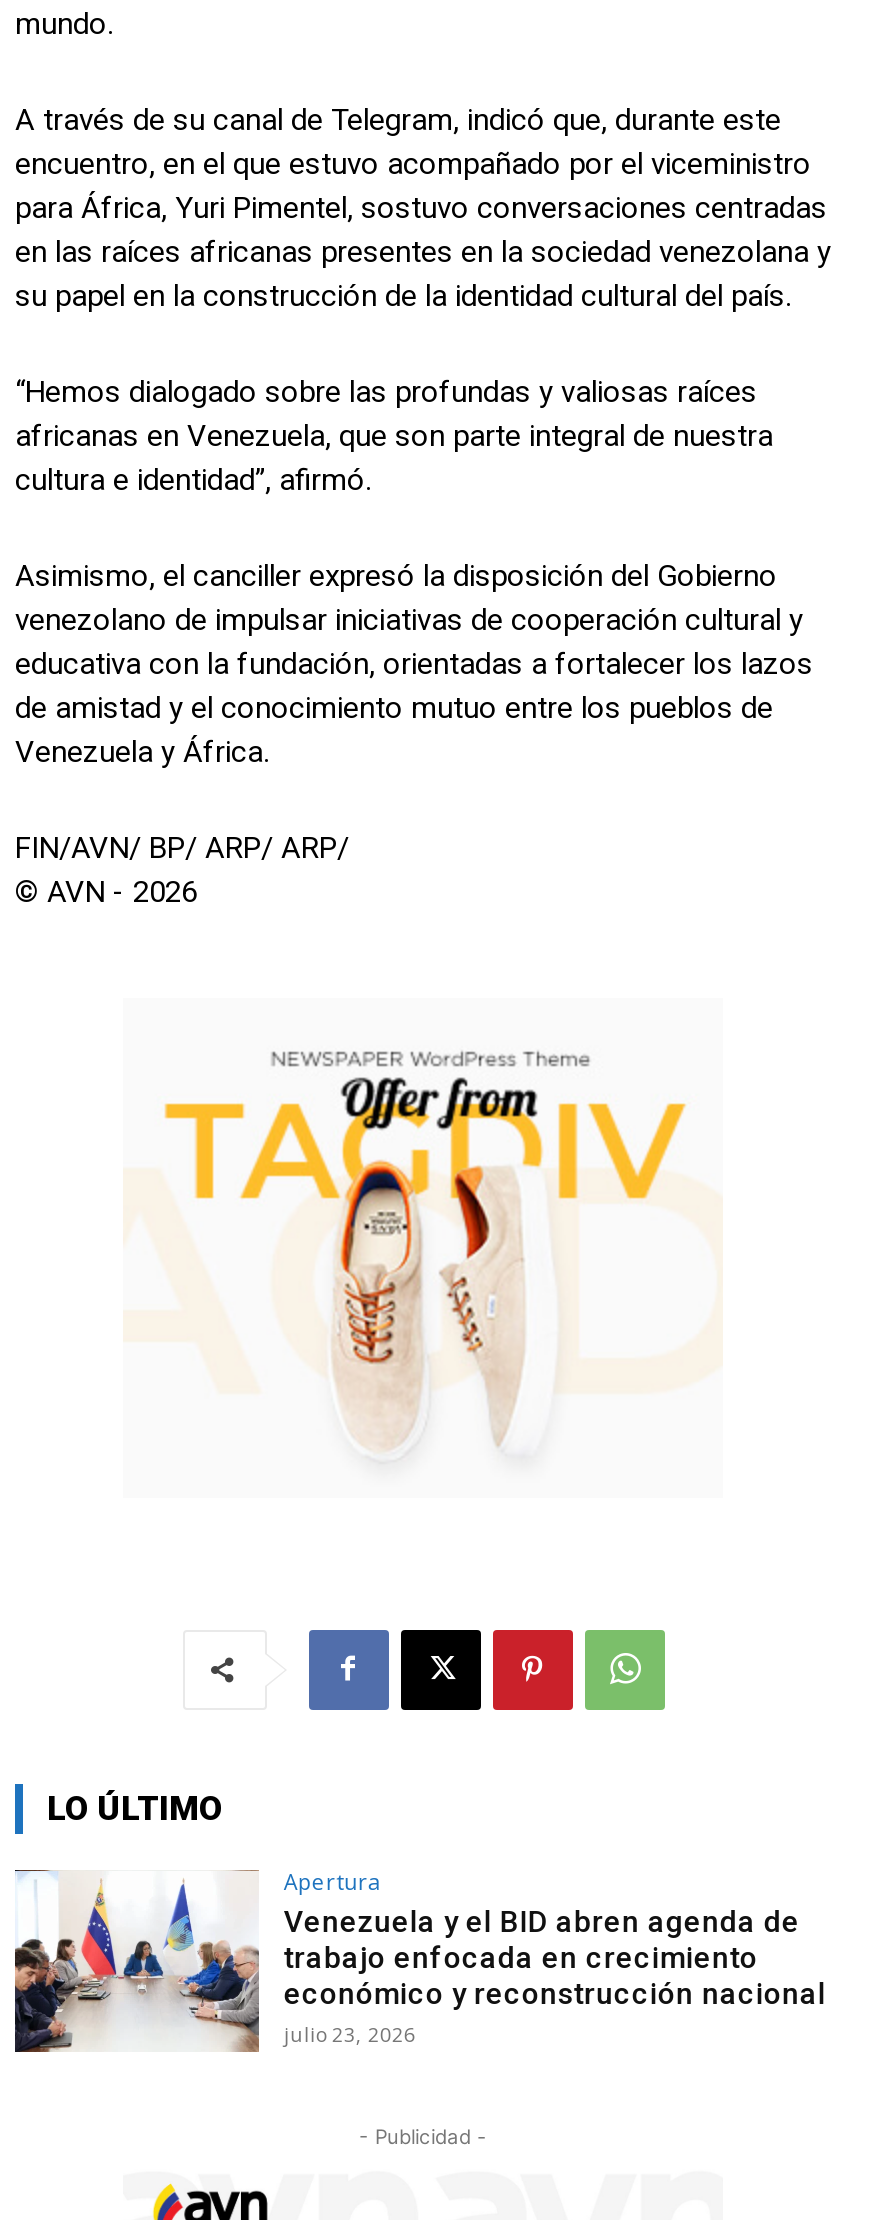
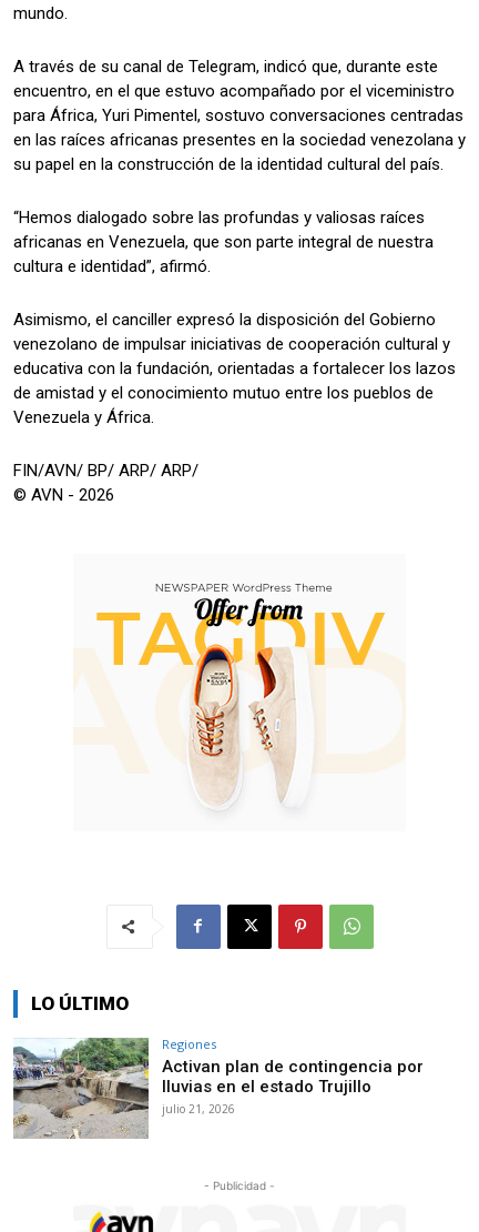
[13,1865,826,2052] [image] | Apertura | Venezuela y el BID abren agenda de | trabajo enfocada en crecimiento | económico y reconstrucción nacional | julio 23, 2026 -> [12,1035,424,1140] [image] | Regiones | Activan plan de contingencia por | lluvias en el estado Trujillo | julio 21, 2026

